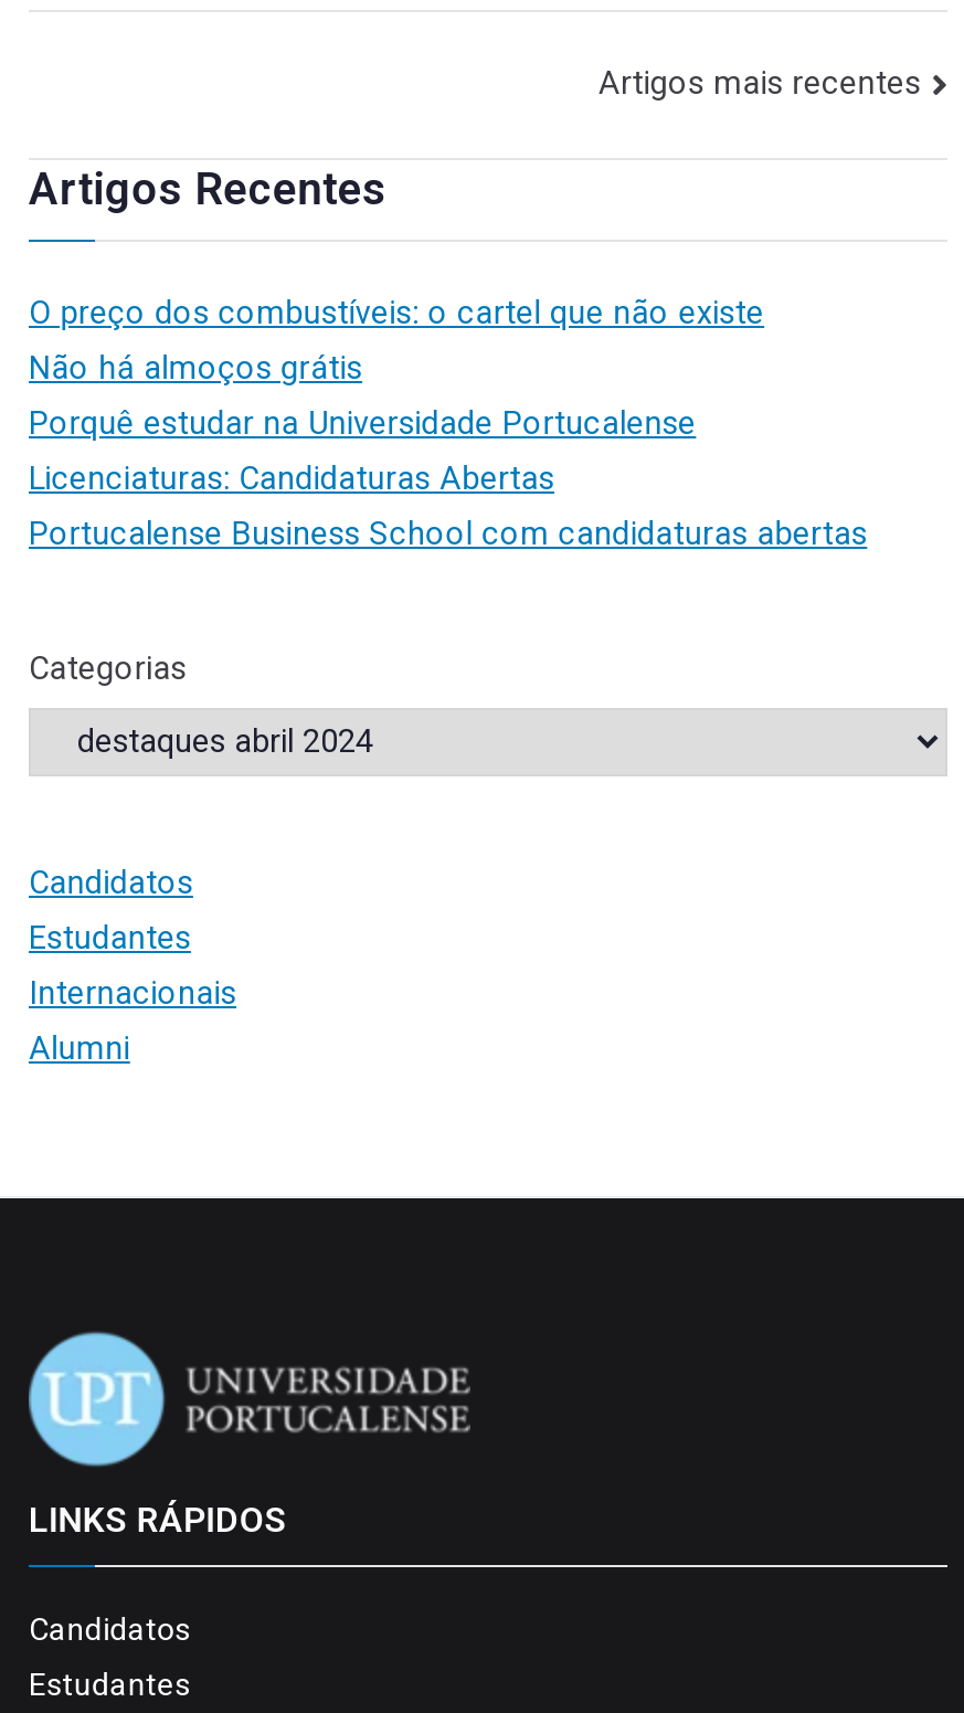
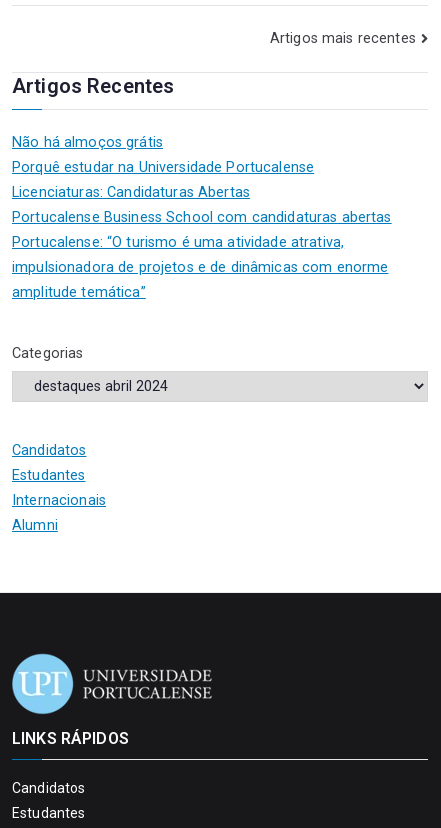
[29,294,764,332] O preço dos combustíveis: o cartel que não existe -> none
moved [29,349,867,552] -> [12,134,392,226]: Não há almoços grátis | Porquê estudar na Universidade Portucalense | Licenciaturas: Candidaturas Abertas | Portucalense Business School com candidaturas abertas
none -> [12,234,388,301] Portucalense: “O turismo é uma atividade atrativa, | impulsionadora de projetos e de dinâmicas com enorme | amplitude temática”

